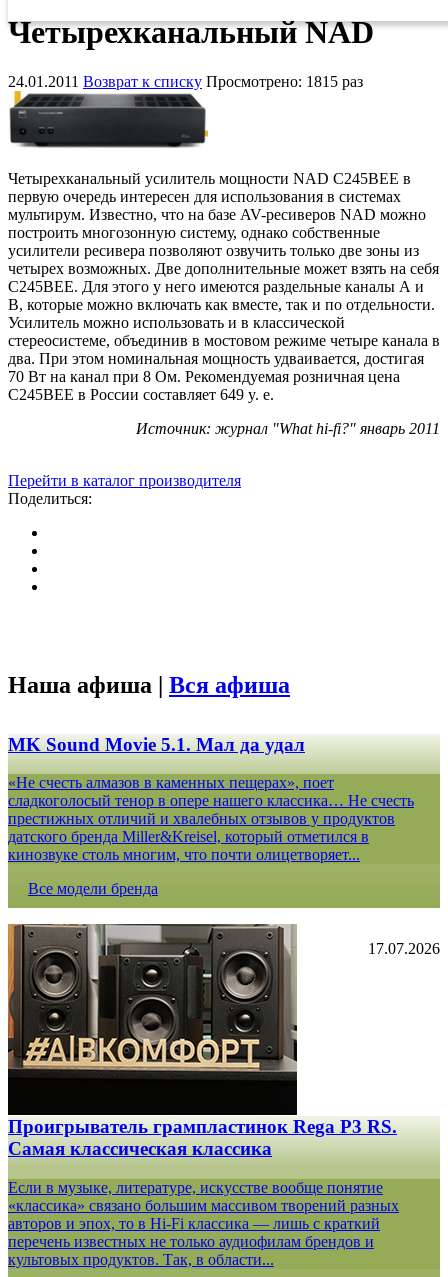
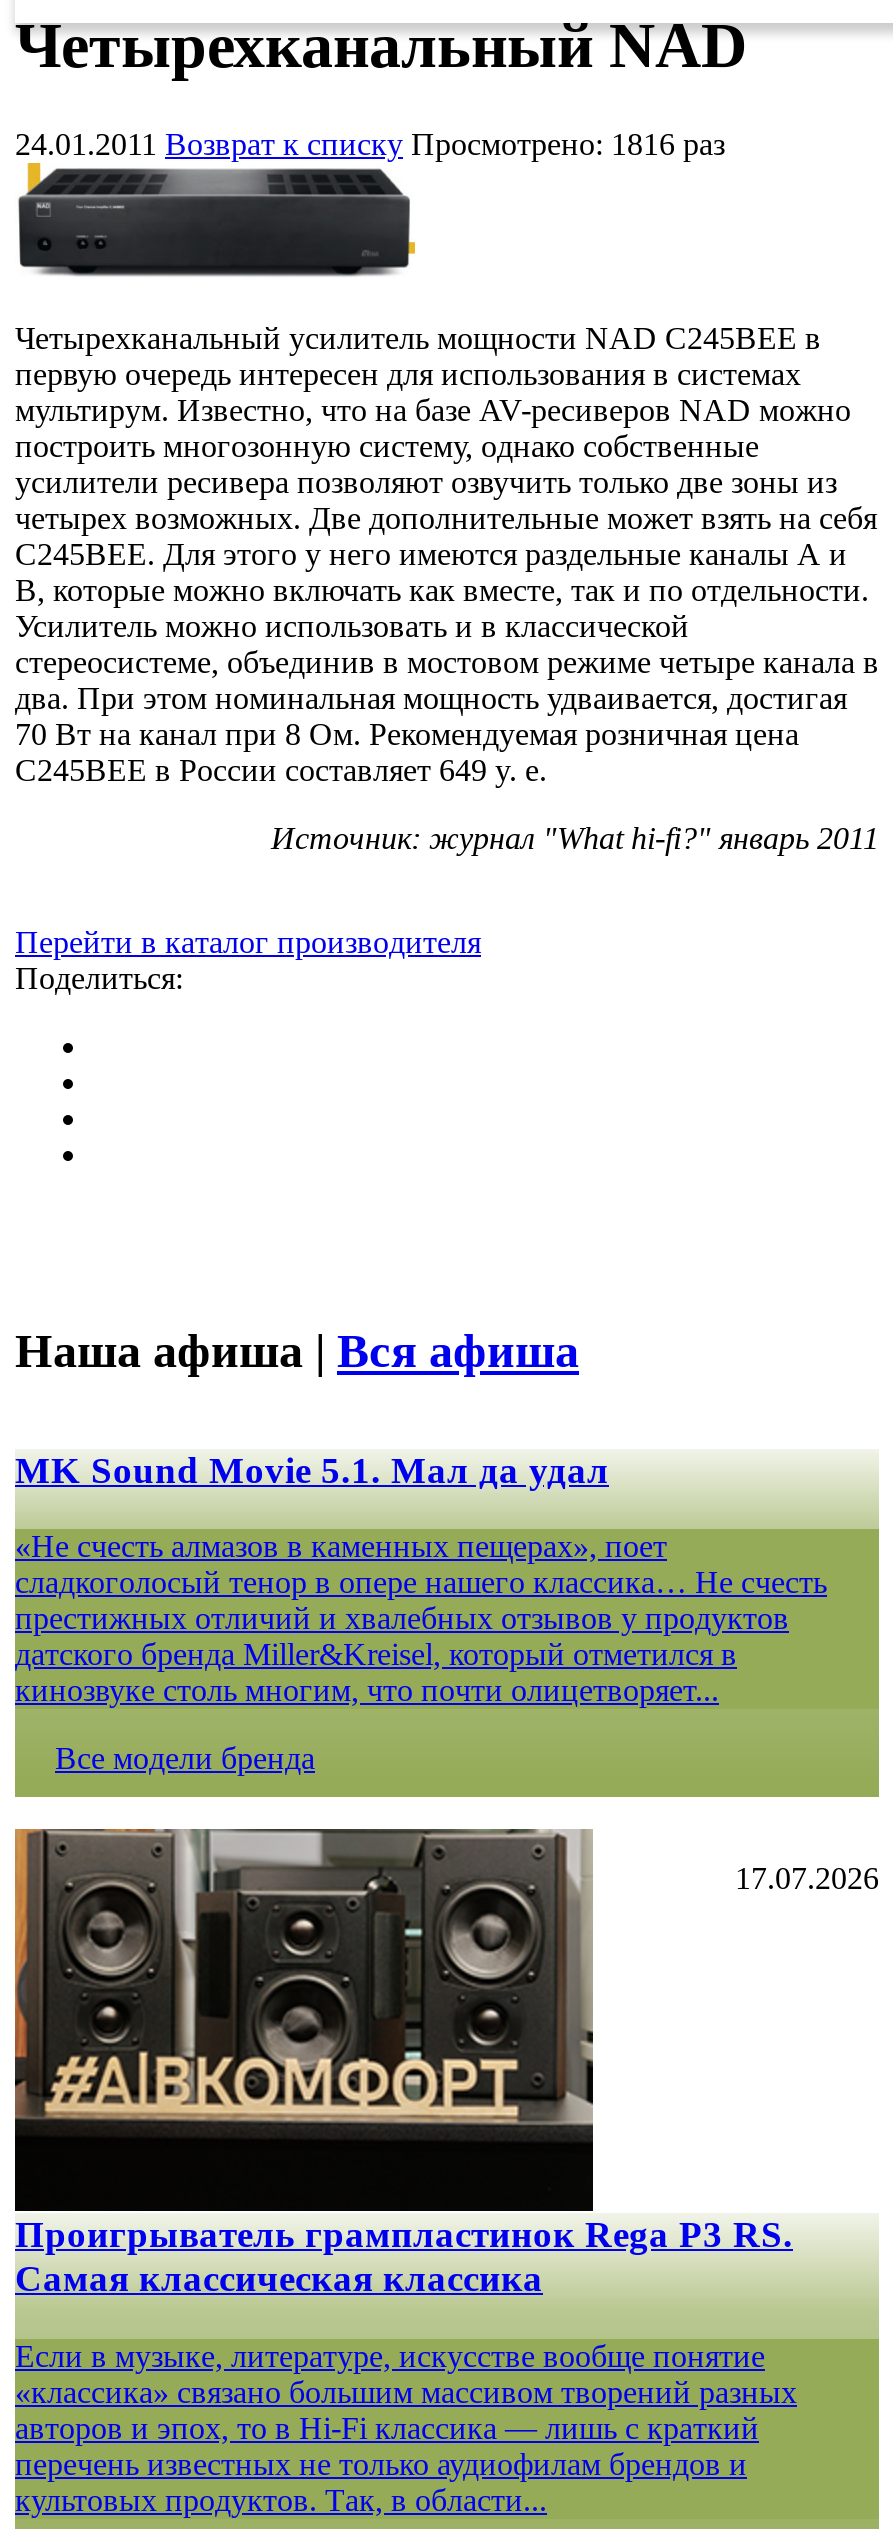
[8,73,363,90] 24.01.2011 Возврат к списку Просмотрено: 1815 раз -> [15,127,725,161] 24.01.2011 Возврат к списку Просмотрено: 1816 раз

